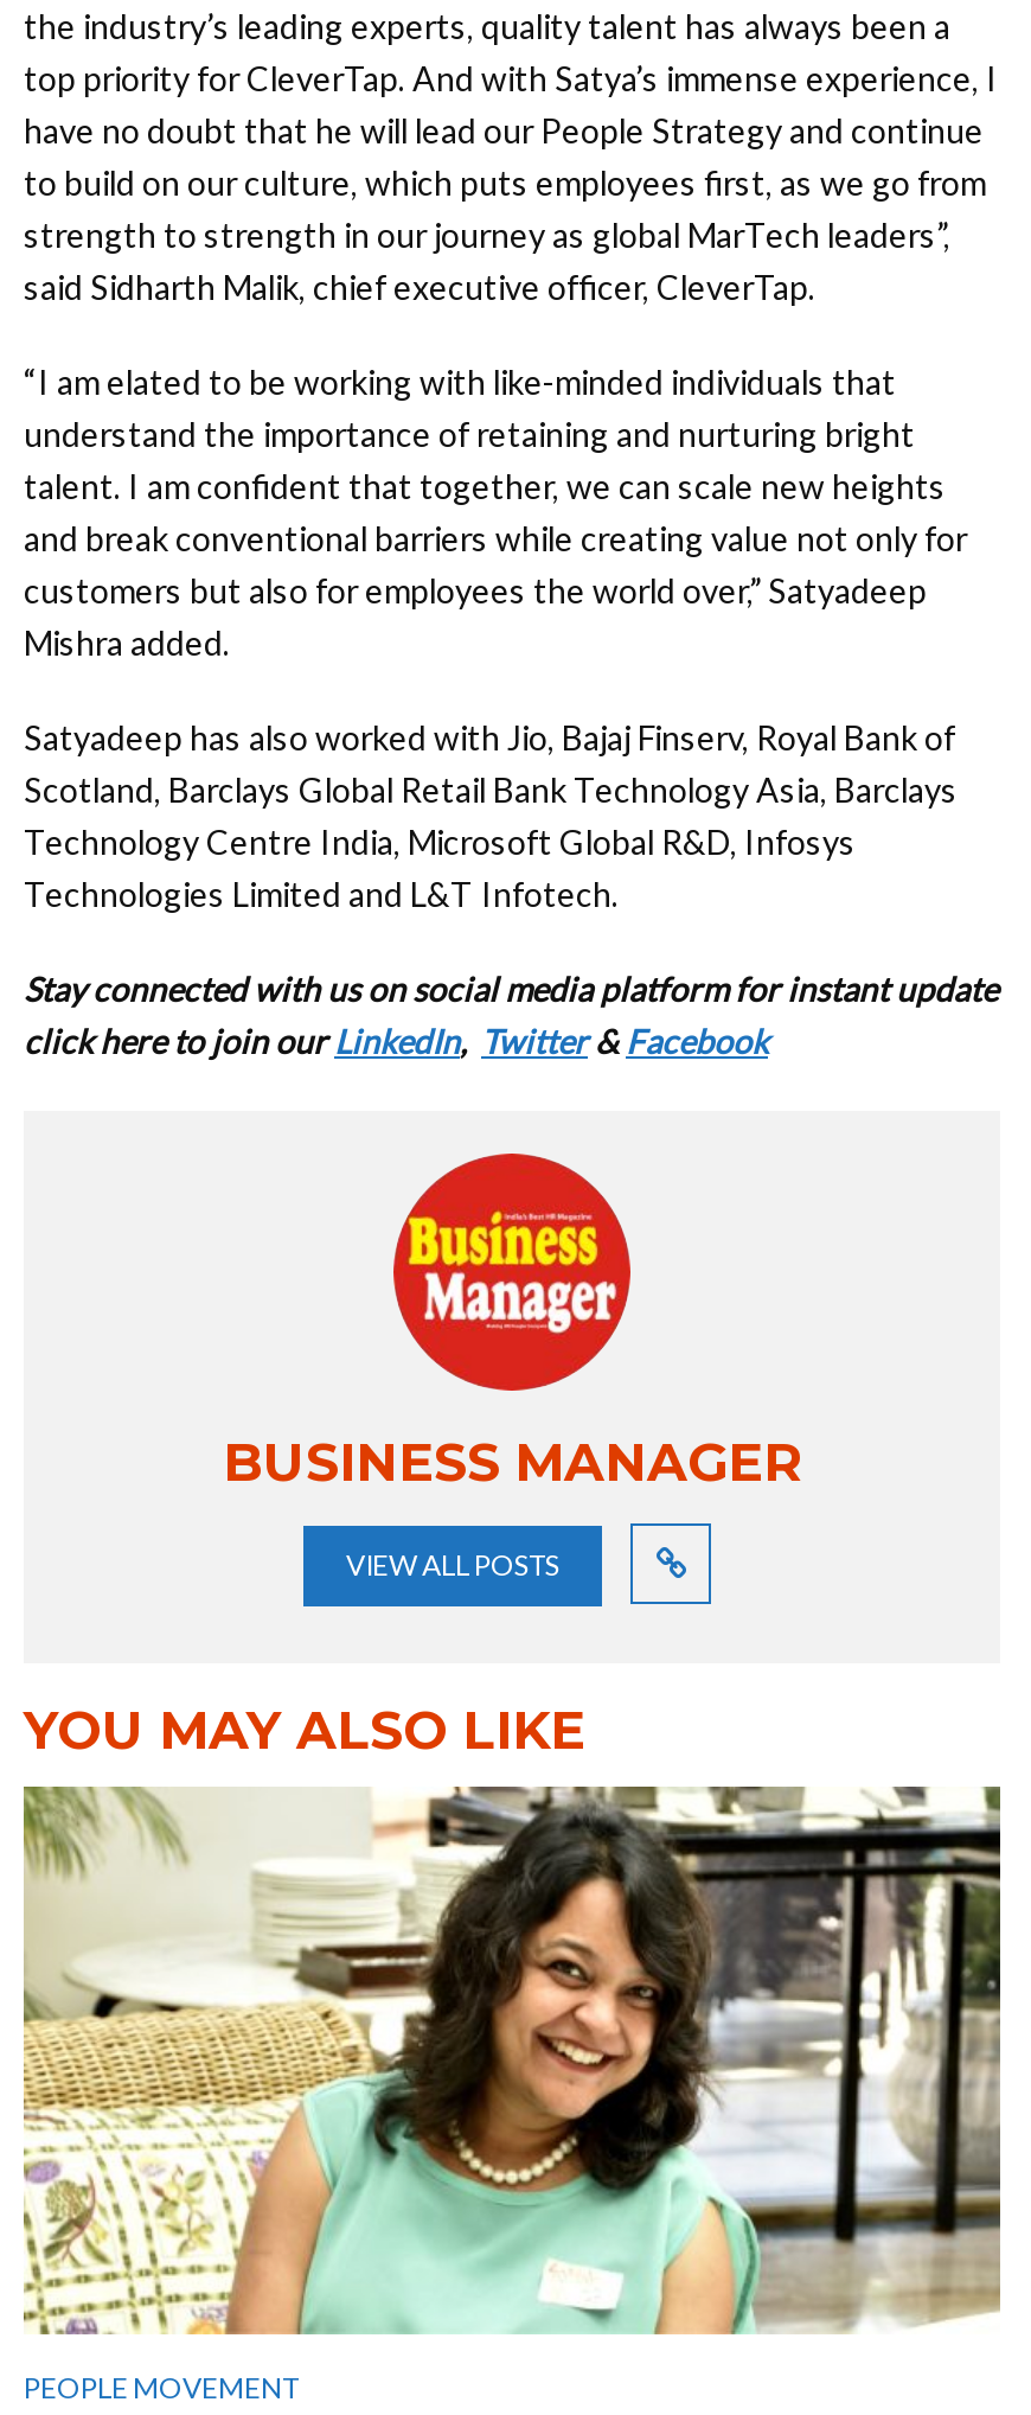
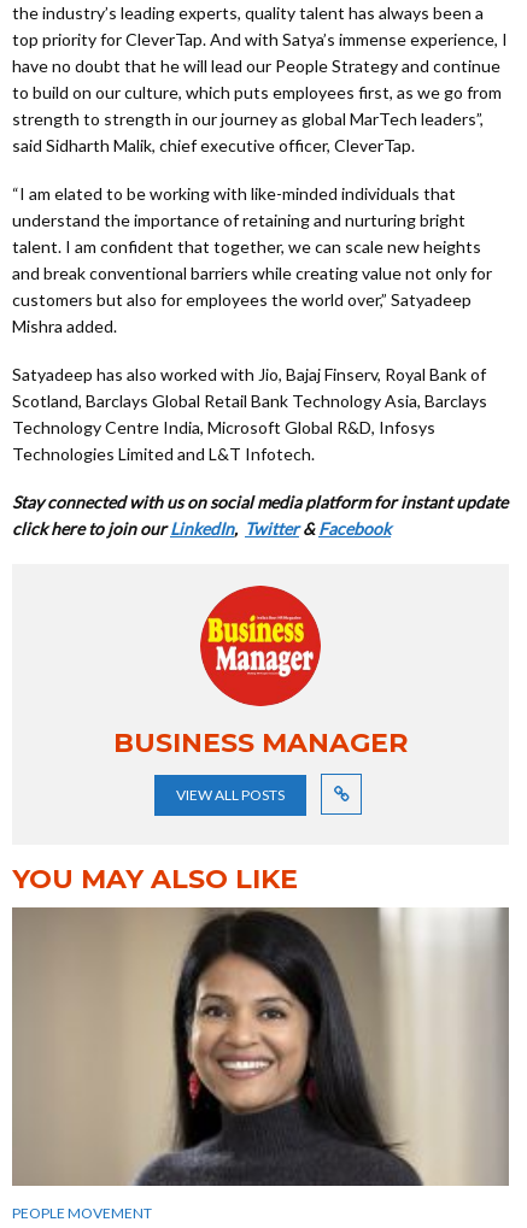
[24,1785,1000,2338] [image] -> [11,906,510,1187] [image]

